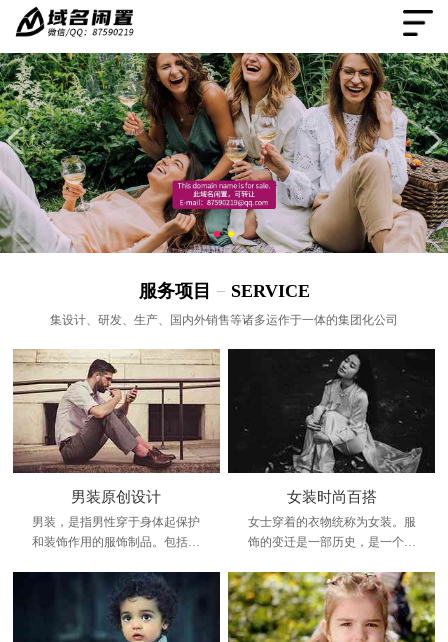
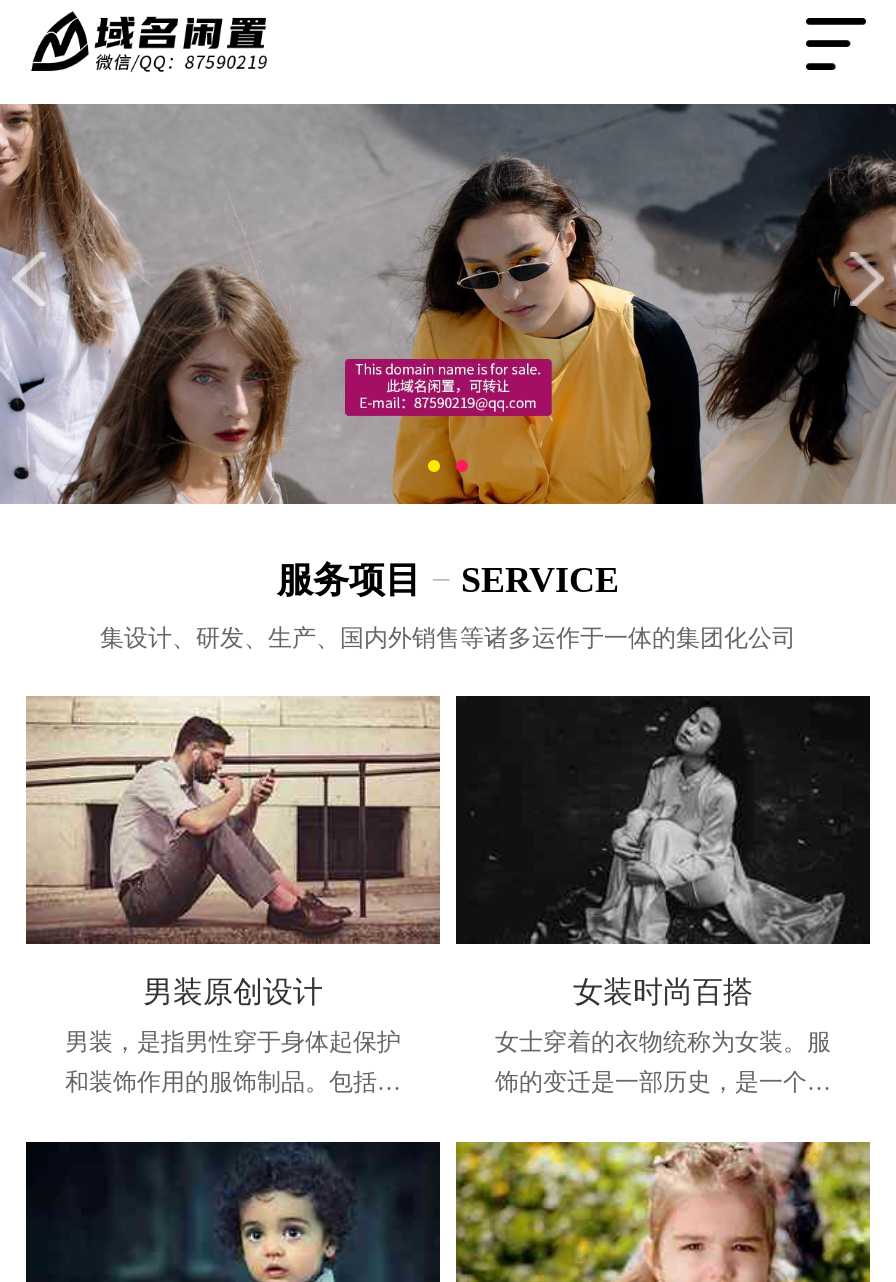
[3,52,445,254] [image] -> [6,102,890,506] [image]

